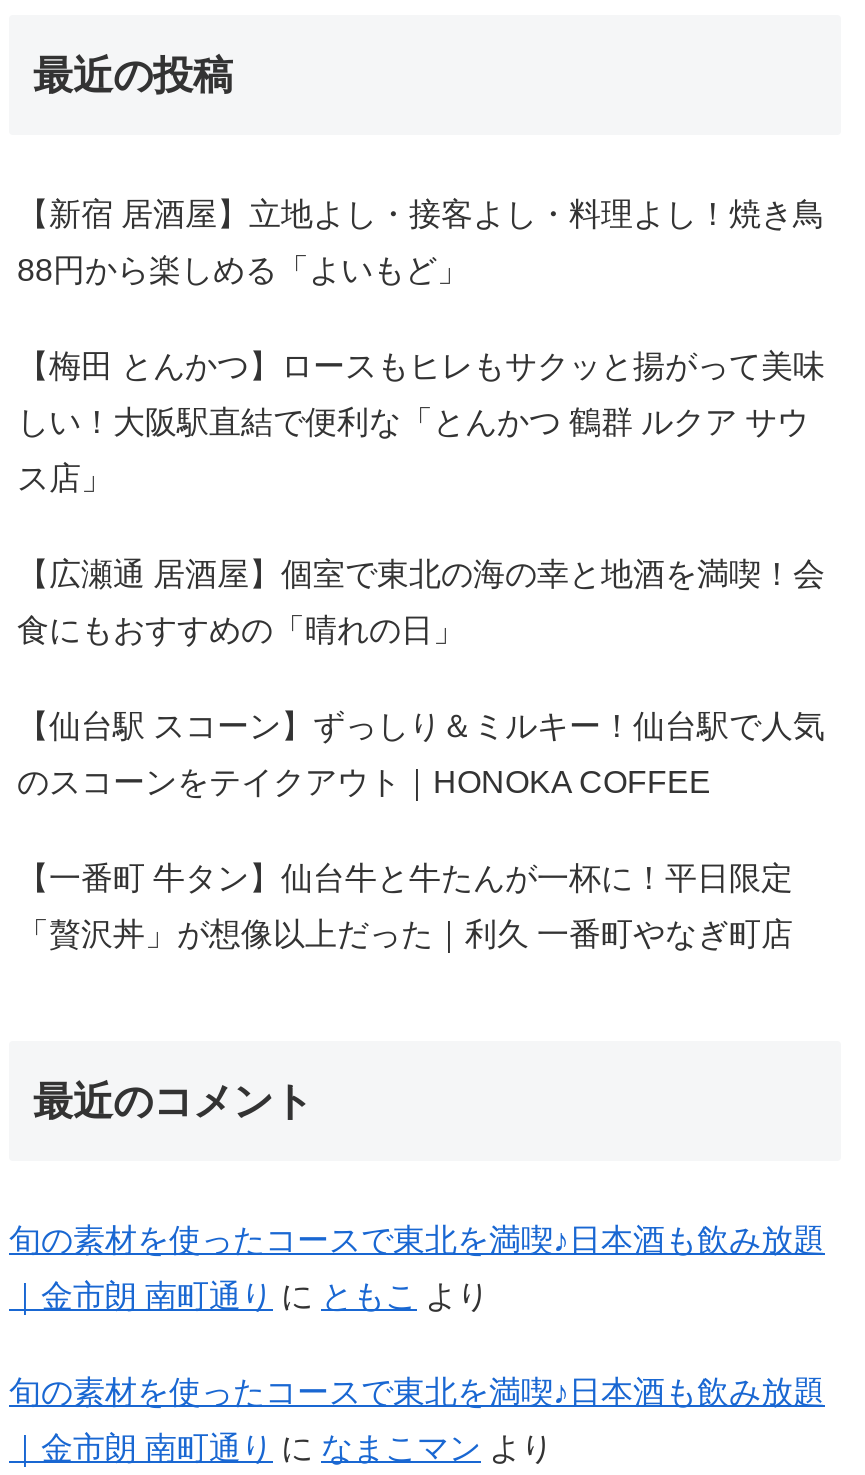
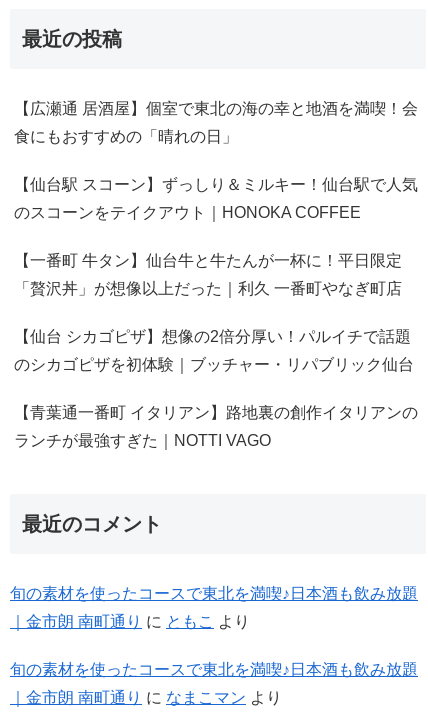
[17,197,825,495] 【新宿 居酒屋】立地よし・接客よし・料理よし！焼き鳥 | 88円から楽しめる「よいもど」 | 【梅田 とんかつ】ロースもヒレもサクッと揚がって美味 | しい！大阪駅直結で便利な「とんかつ 鶴群 ルクア サウ | ス店」 -> none
moved [17,557,825,951] -> [14,100,418,297]: 【広瀬通 居酒屋】個室で東北の海の幸と地酒を満喫！会 | 食にもおすすめの「晴れの日」 | 【仙台駅 スコーン】ずっしり＆ミルキー！仙台駅で人気 | のスコーンをテイクアウト｜HONOKA COFFEE | 【一番町 牛タン】仙台牛と牛たんが一杯に！平日限定 | 「贅沢丼」が想像以上だった｜利久 一番町やなぎ町店
none -> [14,328,418,449] 【仙台 シカゴピザ】想像の2倍分厚い！パルイチで話題 | のシカゴピザを初体験｜ブッチャー・リパブリック仙台 | 【青葉通一番町 イタリアン】路地裏の創作イタリアンの | ランチが最強すぎた｜NOTTI VAGO

